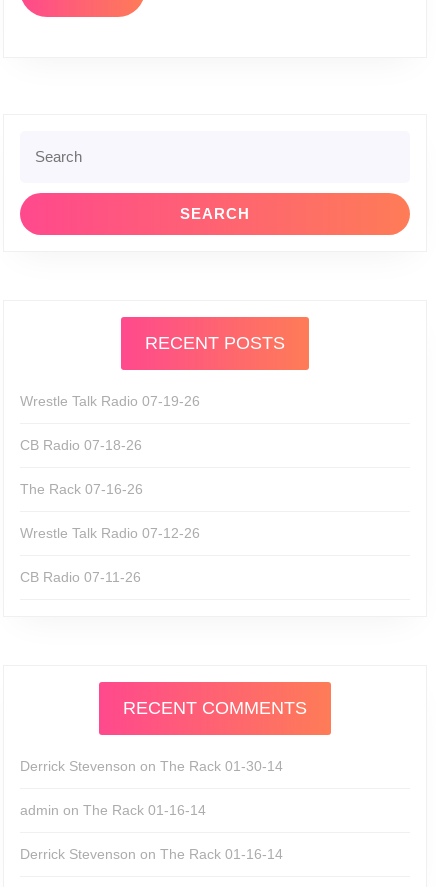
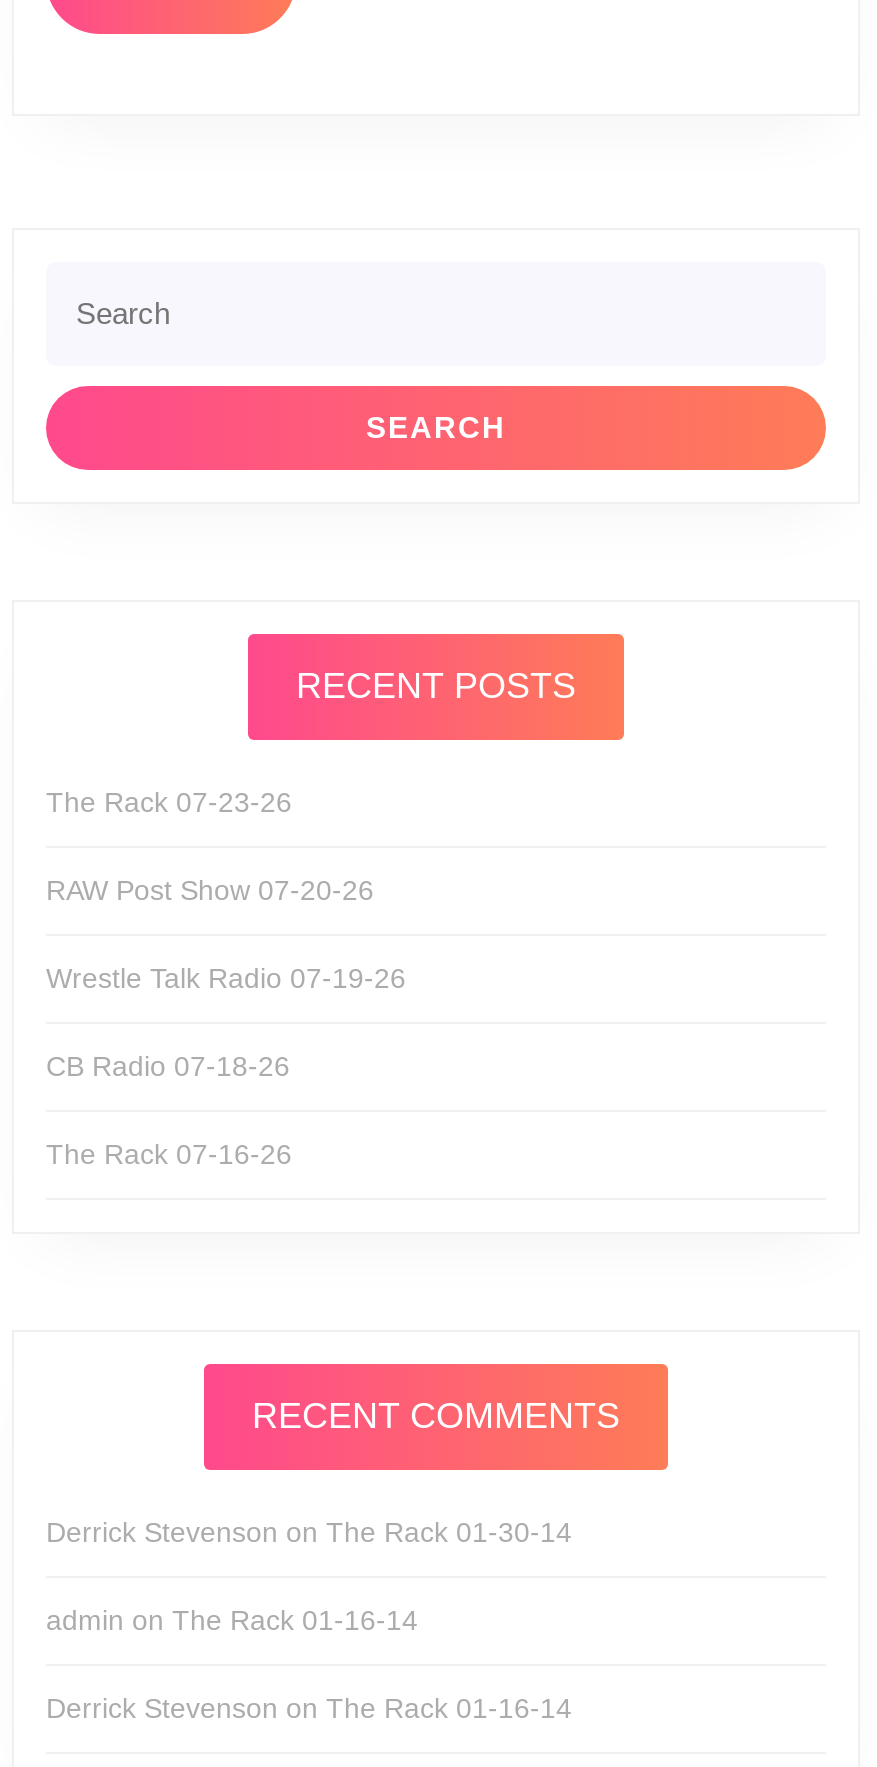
none -> [46,786,374,906] The Rack 07-23-26 | RAW Post Show 07-20-26
moved [20,393,200,497] -> [46,962,406,1170]: Wrestle Talk Radio 07-19-26 | CB Radio 07-18-26 | The Rack 07-16-26
[20,525,200,585] Wrestle Talk Radio 07-12-26 | CB Radio 07-11-26 -> none

